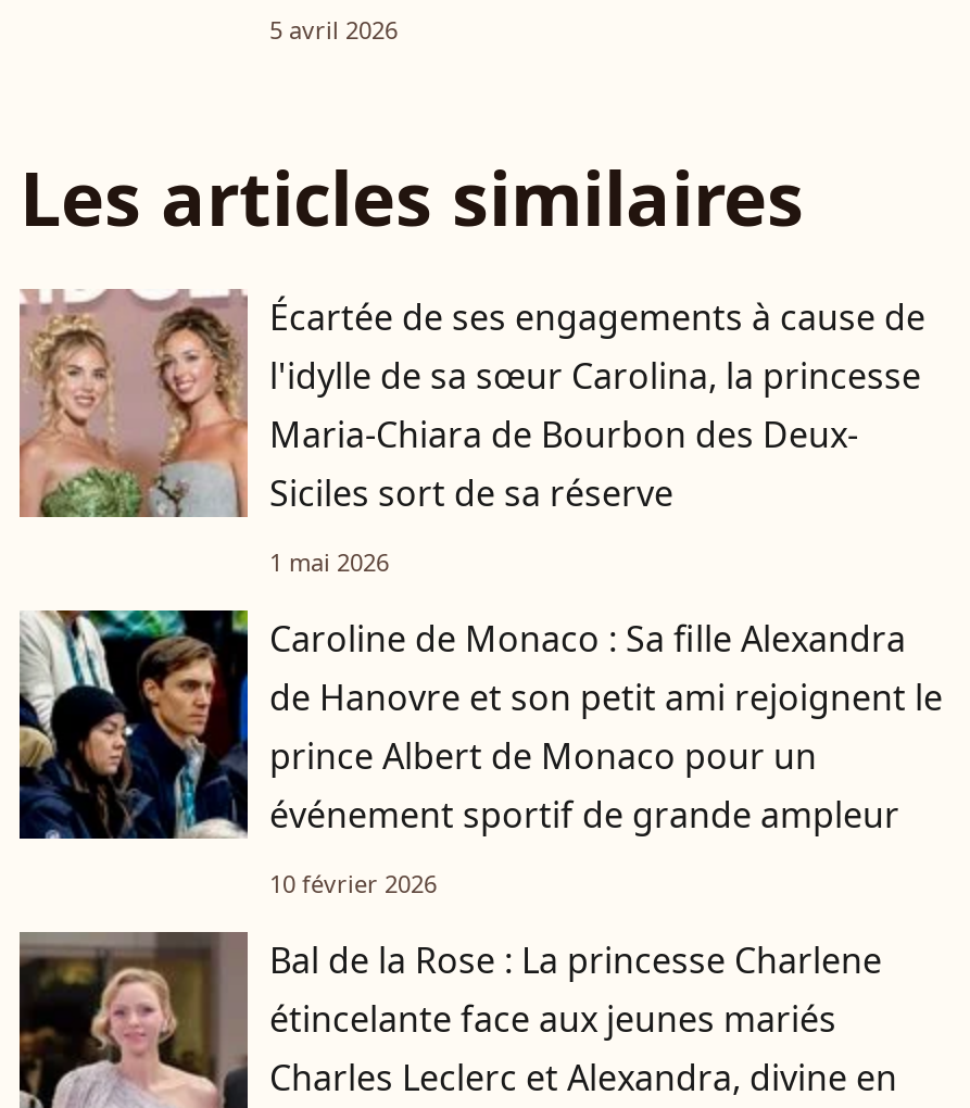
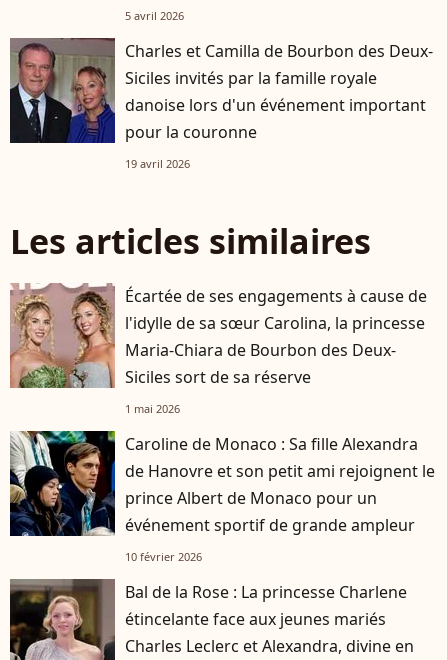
none -> [9,37,433,171] [image] | Charles et Camilla de Bourbon des Deux- | Siciles invités par la famille royale | danoise lors d'un événement important | pour la couronne | 19 avril 2026

